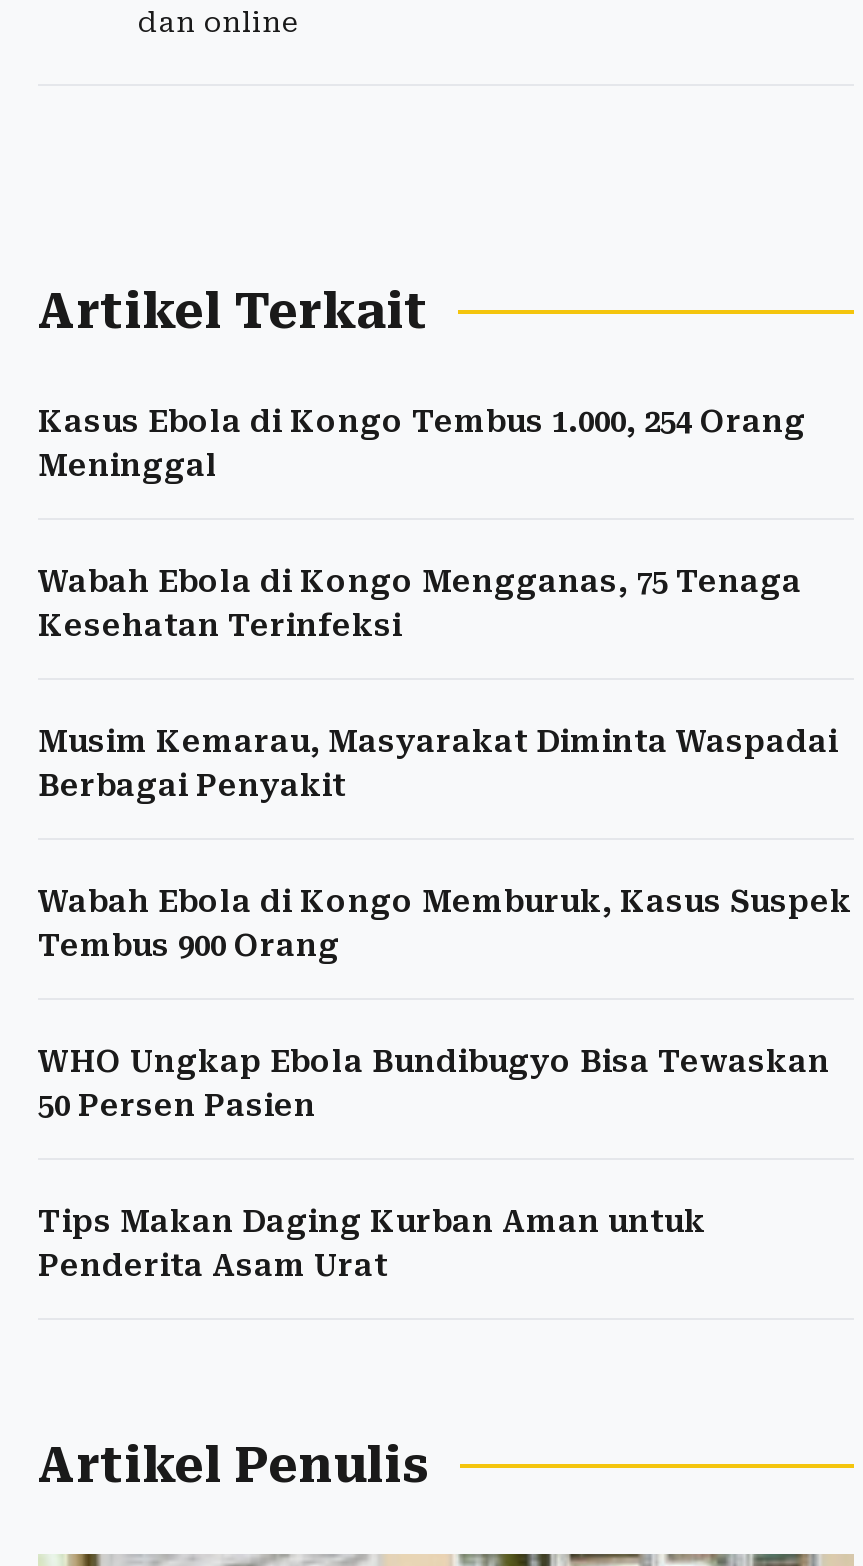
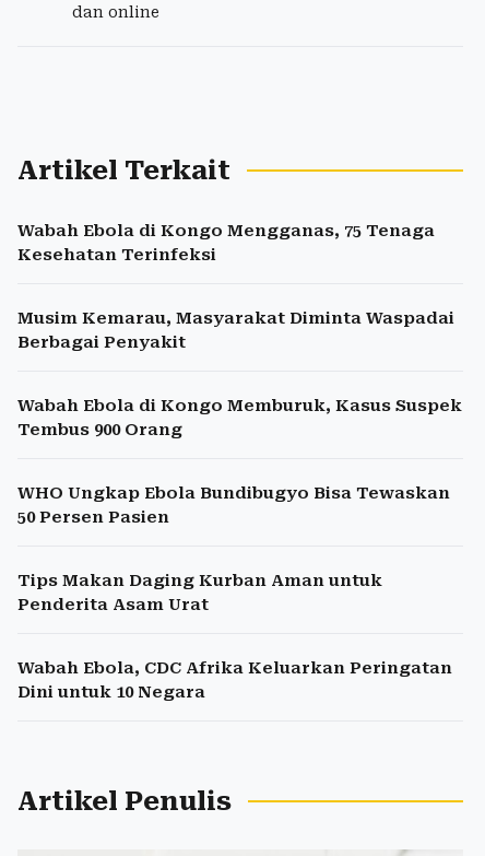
[38,404,806,484] Kasus Ebola di Kongo Tembus 1.000, 254 Orang | Meninggal -> none
moved [38,564,852,1284] -> [17,221,462,615]: Wabah Ebola di Kongo Mengganas, 75 Tenaga | Kesehatan Terinfeksi | Musim Kemarau, Masyarakat Diminta Waspadai | ... | Tips Makan Daging Kurban Aman untuk | Penderita Asam Urat
none -> [17,658,452,702] Wabah Ebola, CDC Afrika Keluarkan Peringatan | Dini untuk 10 Negara

